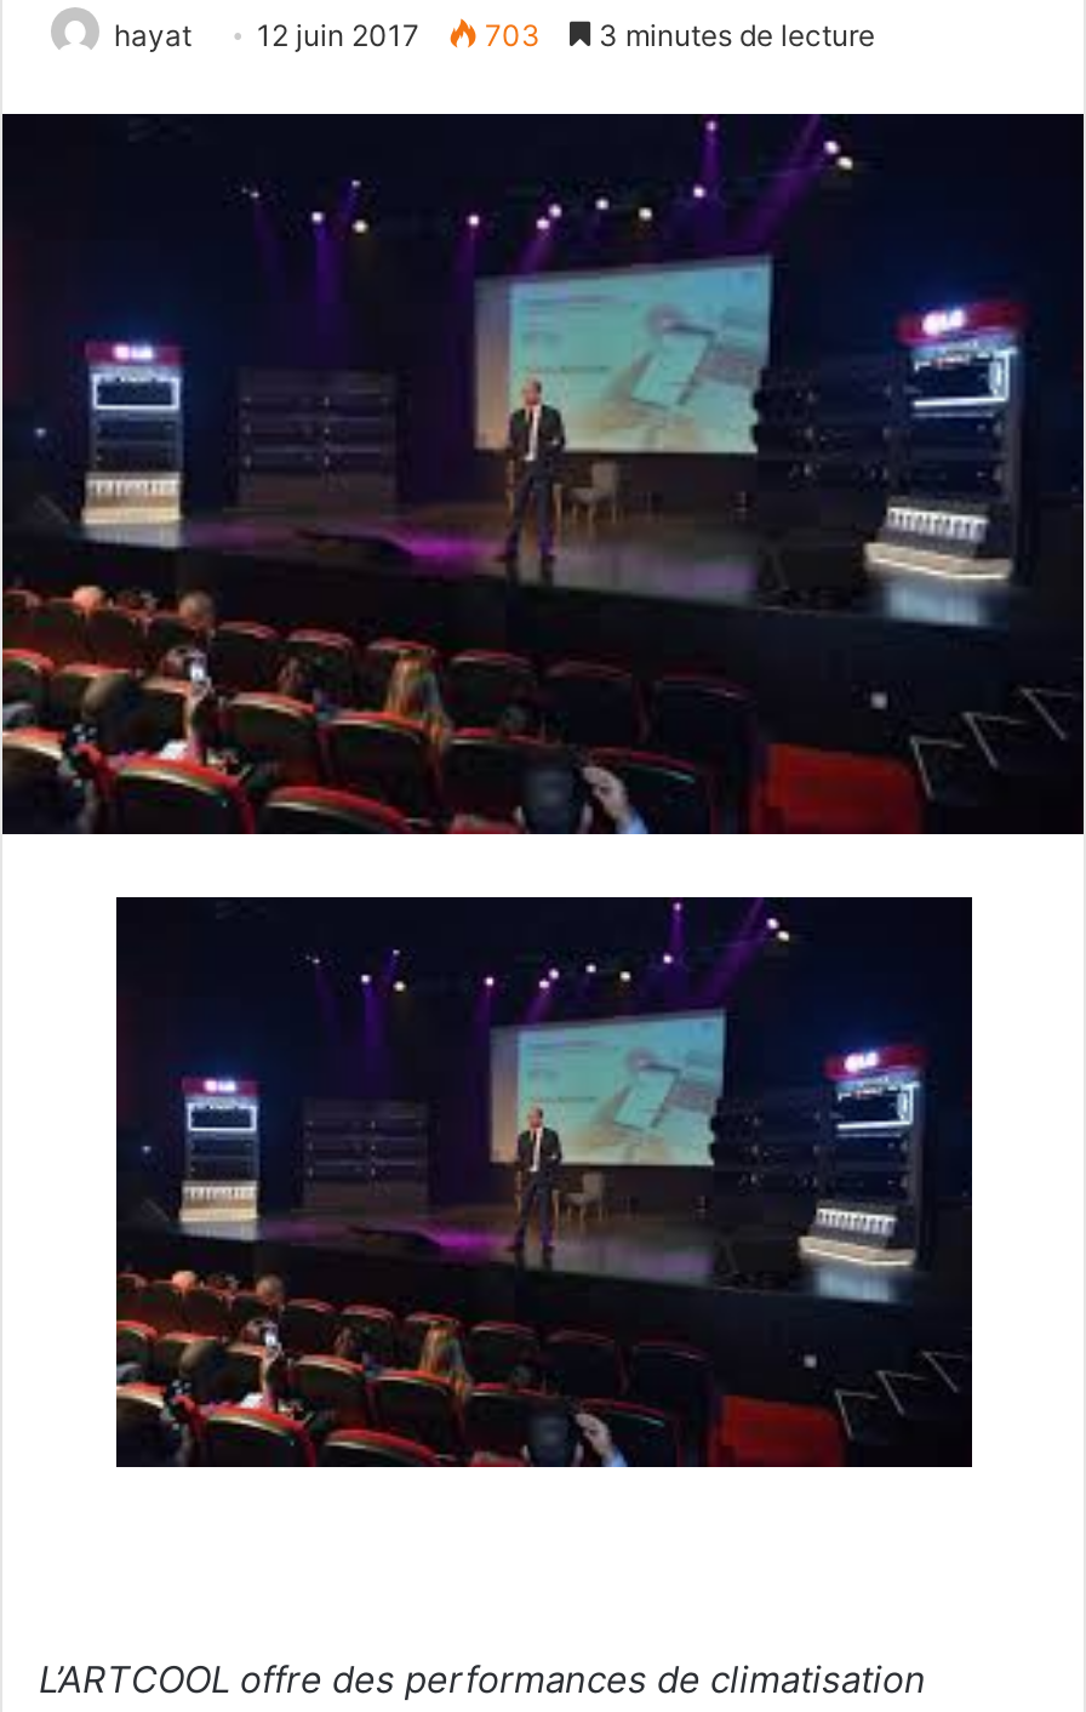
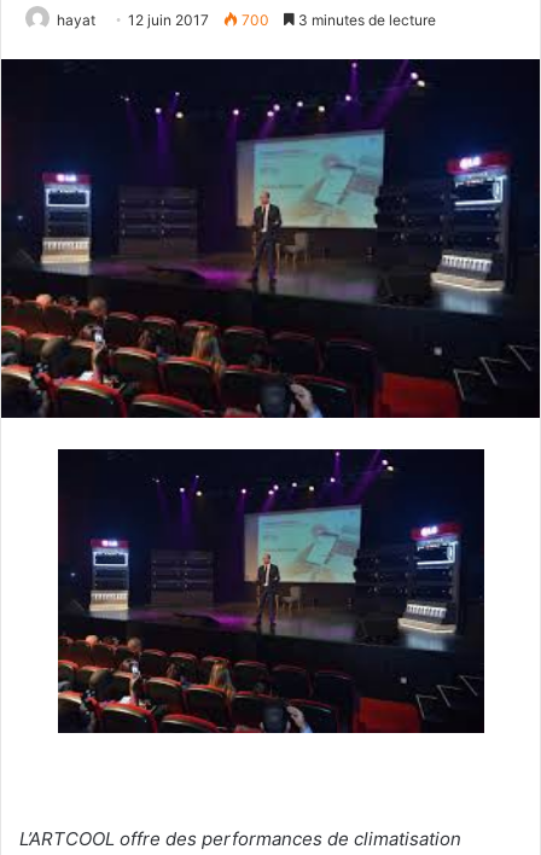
[114,17,875,53] hayat 12 juin 2017 703 3 minutes de lecture -> [57,11,436,29] hayat 12 juin 2017 700 3 minutes de lecture

